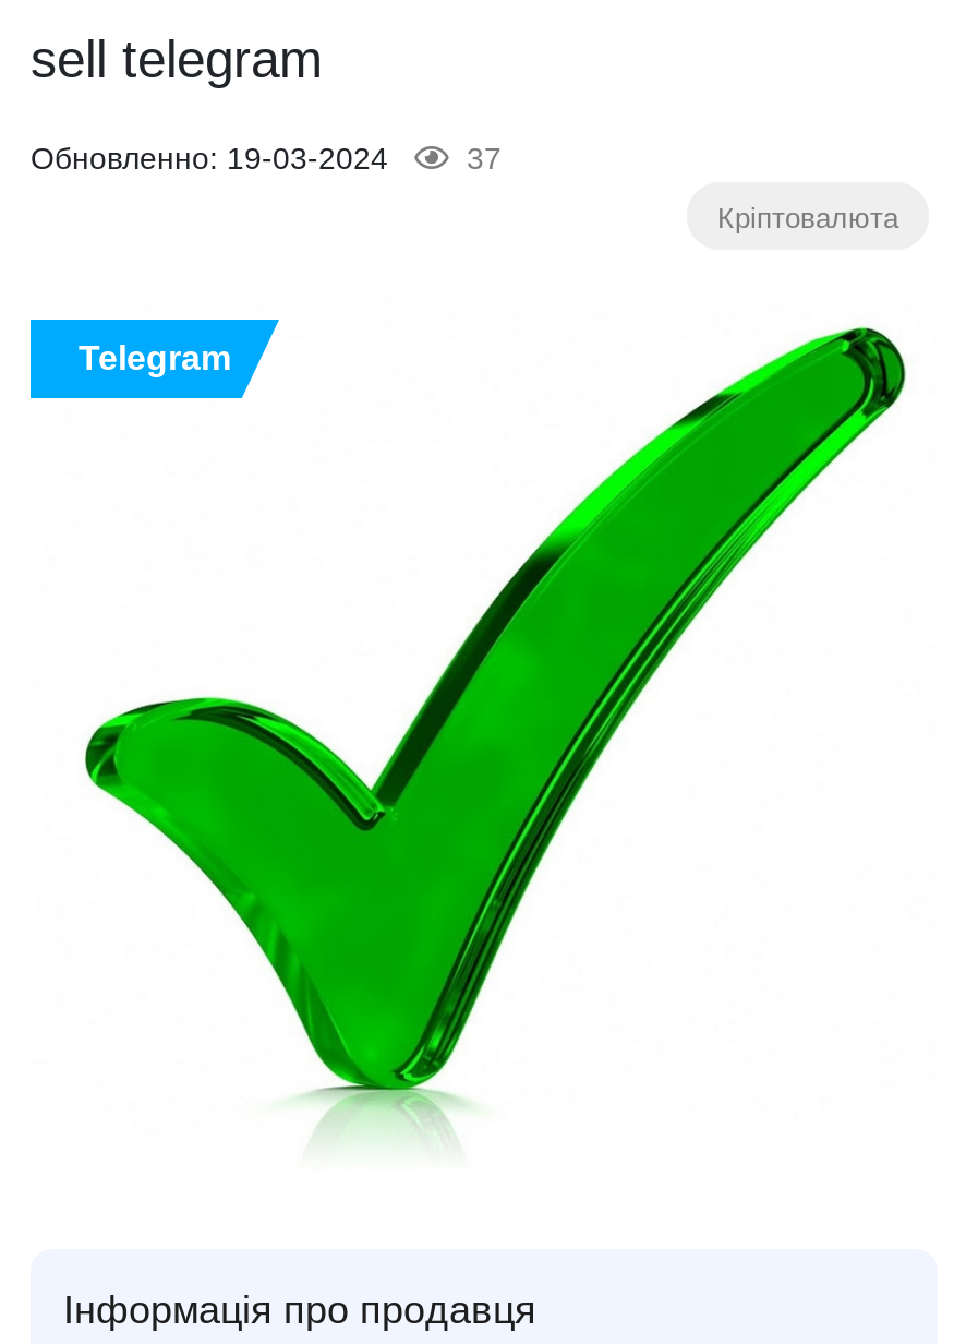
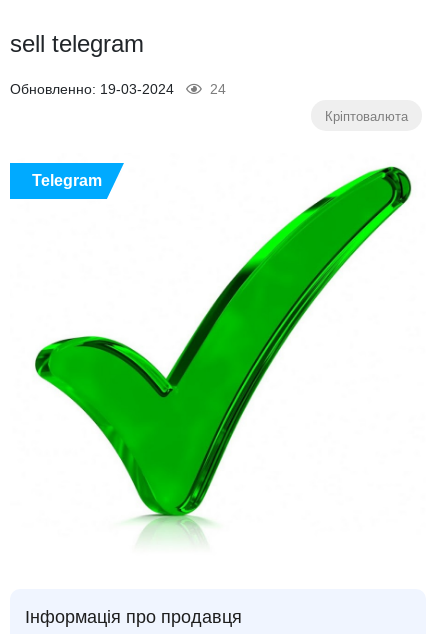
[31,141,502,176] Обновленно: 19-03-2024 37 -> [10,81,226,97] Обновленно: 19-03-2024 24

